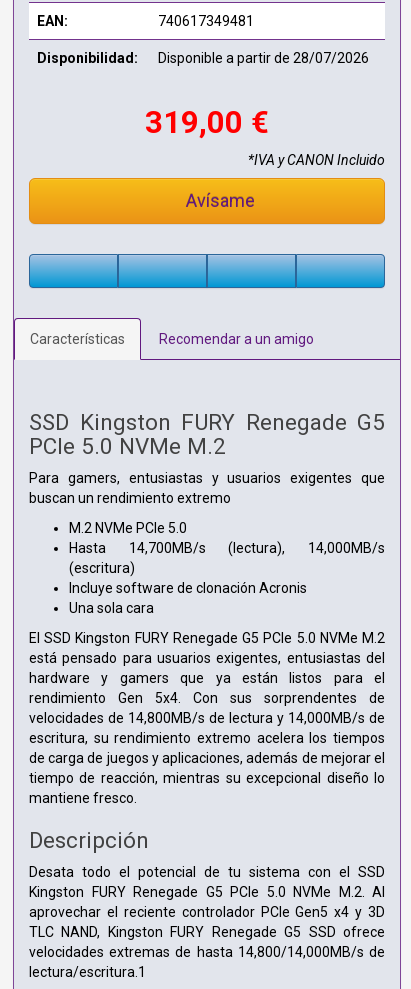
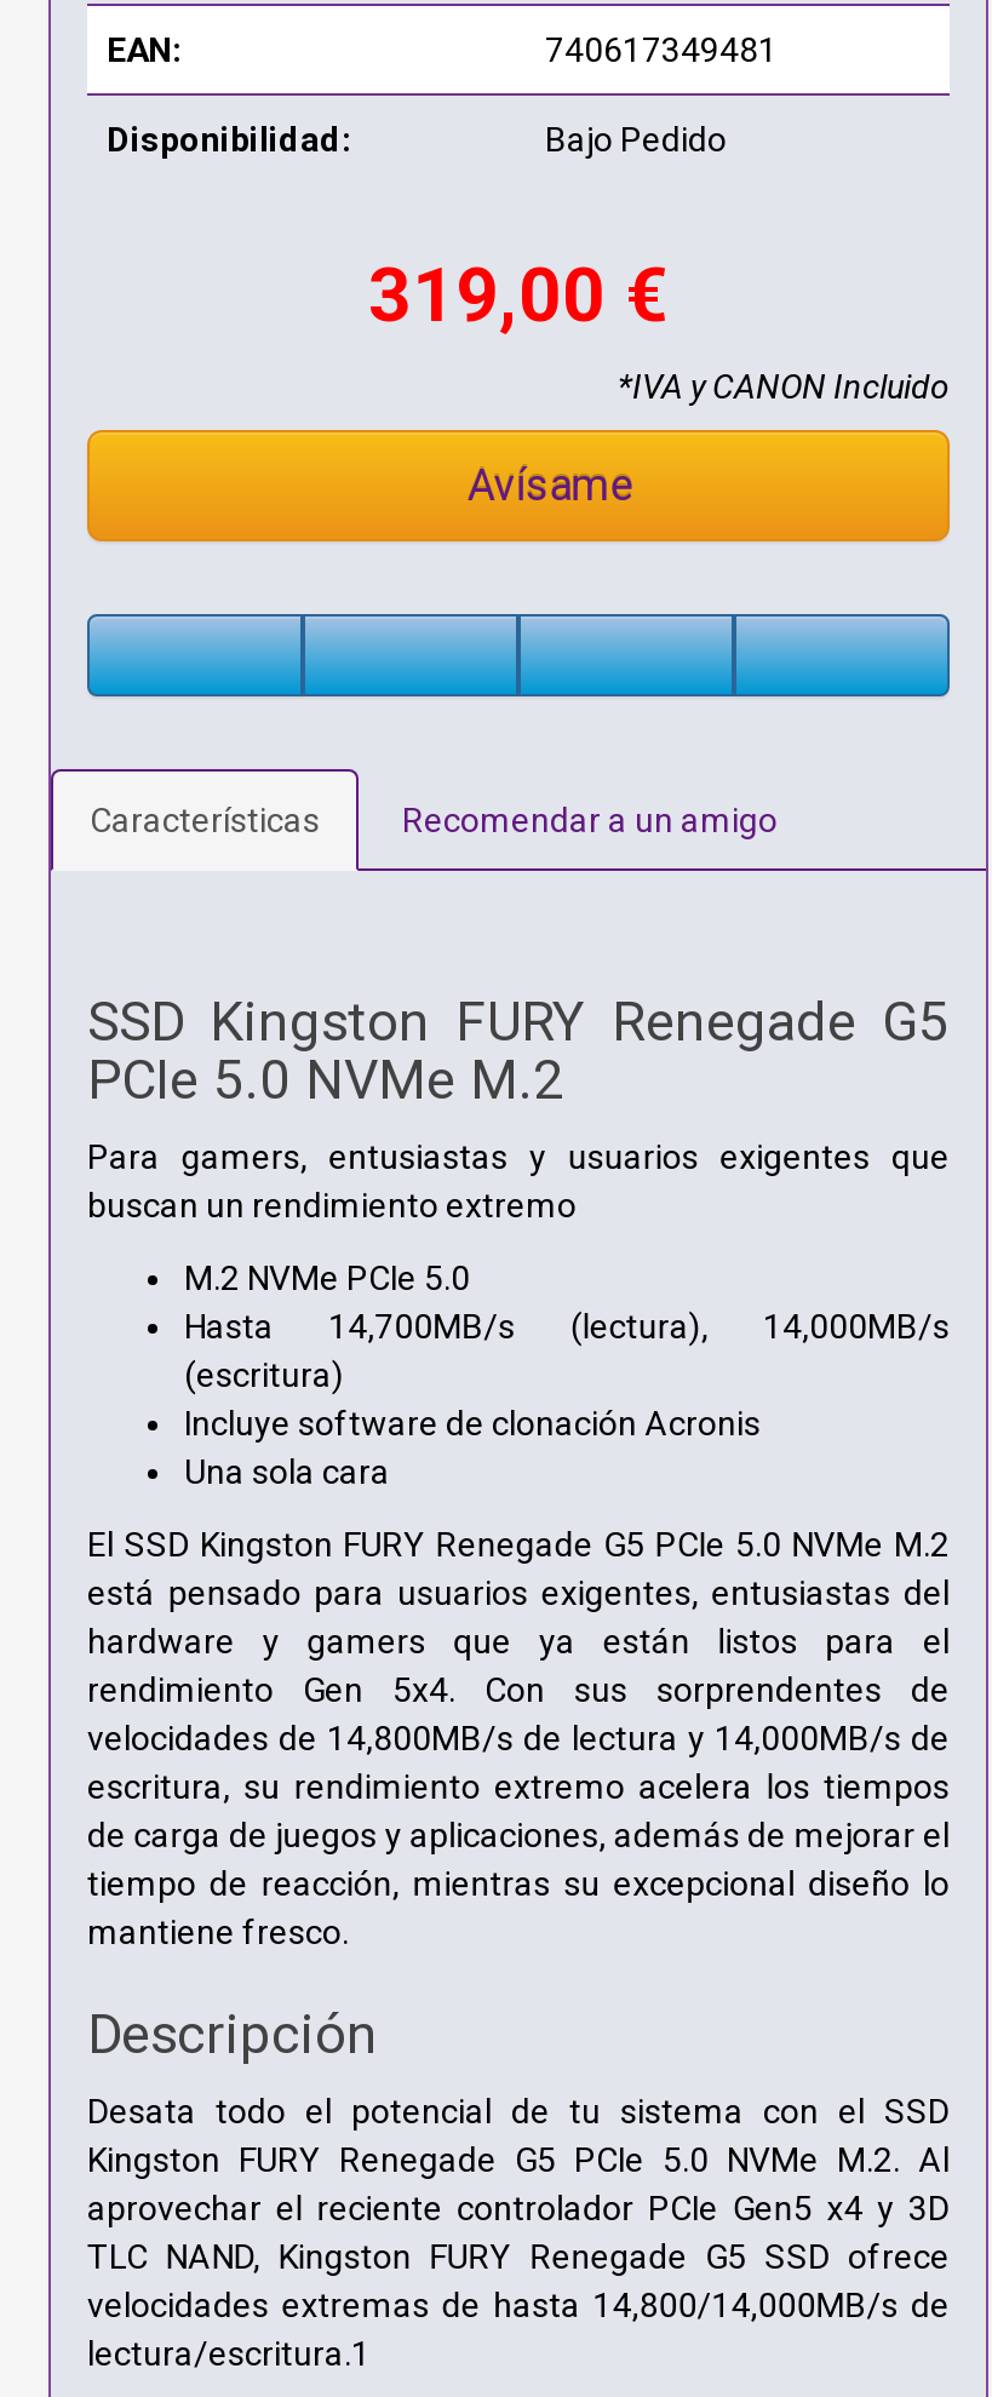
[158,50,369,66] Disponible a partir de 28/07/2026 -> [545,119,727,158] Bajo Pedido

